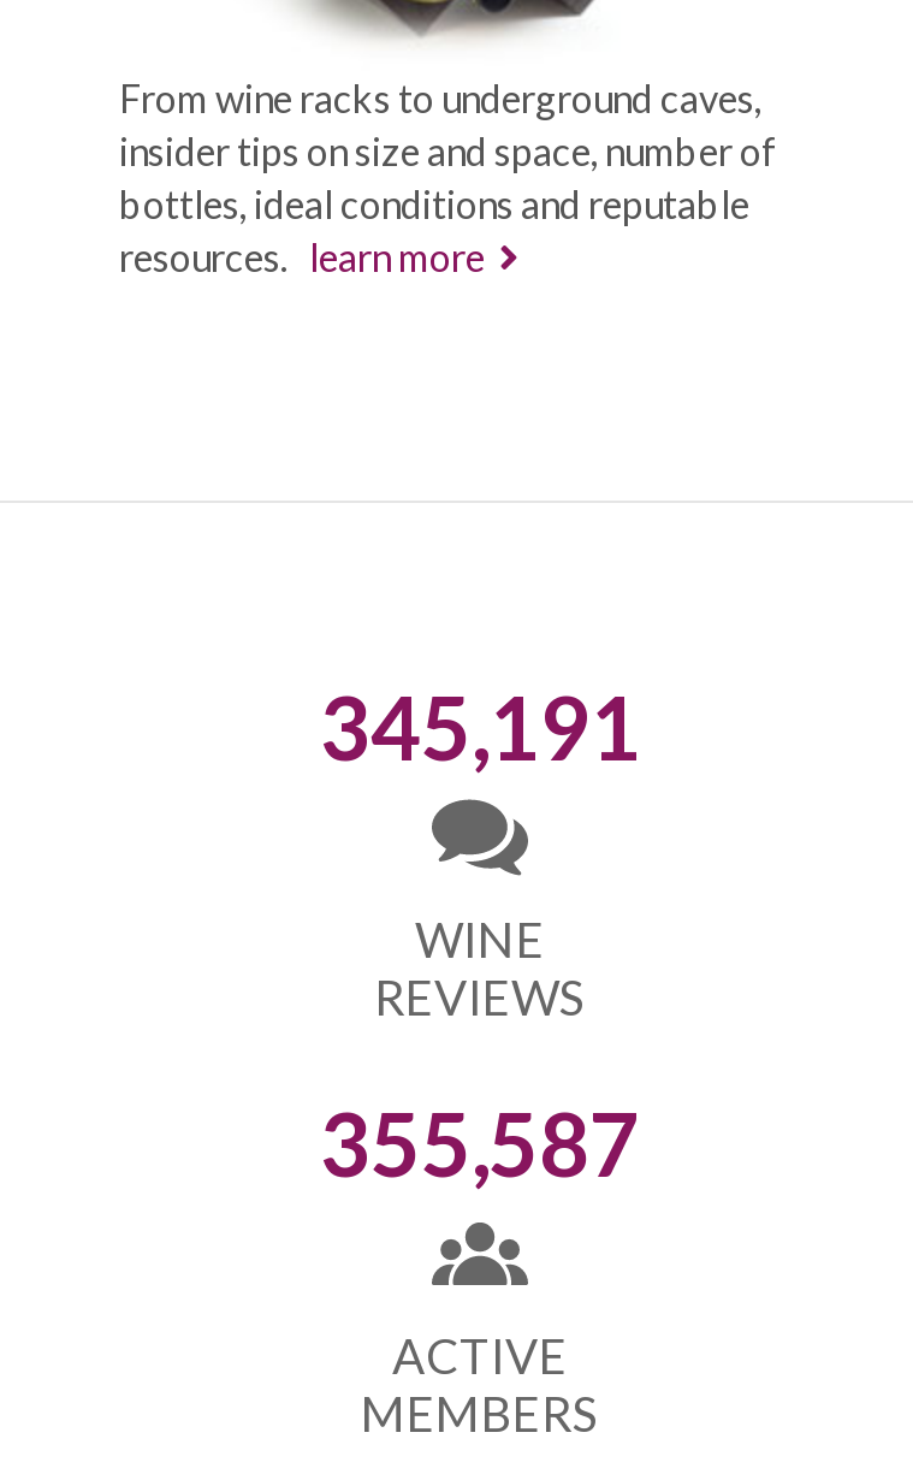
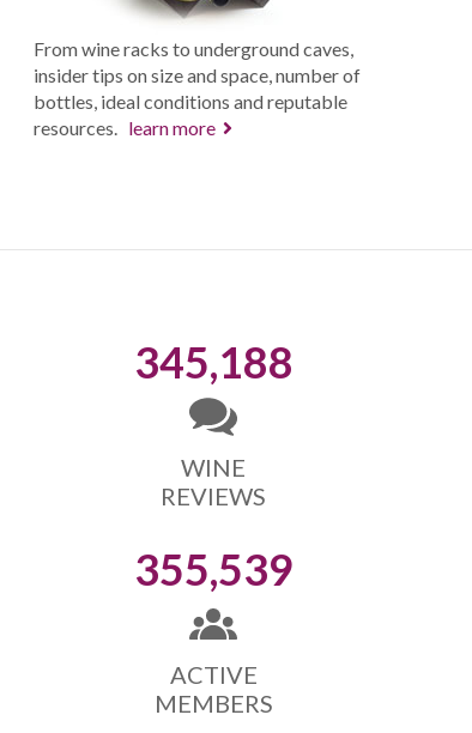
[320,674,640,779] 345,191 -> [134,335,293,388] 345,188
[320,1090,640,1196] 355,587 -> [134,542,293,595] 355,539

